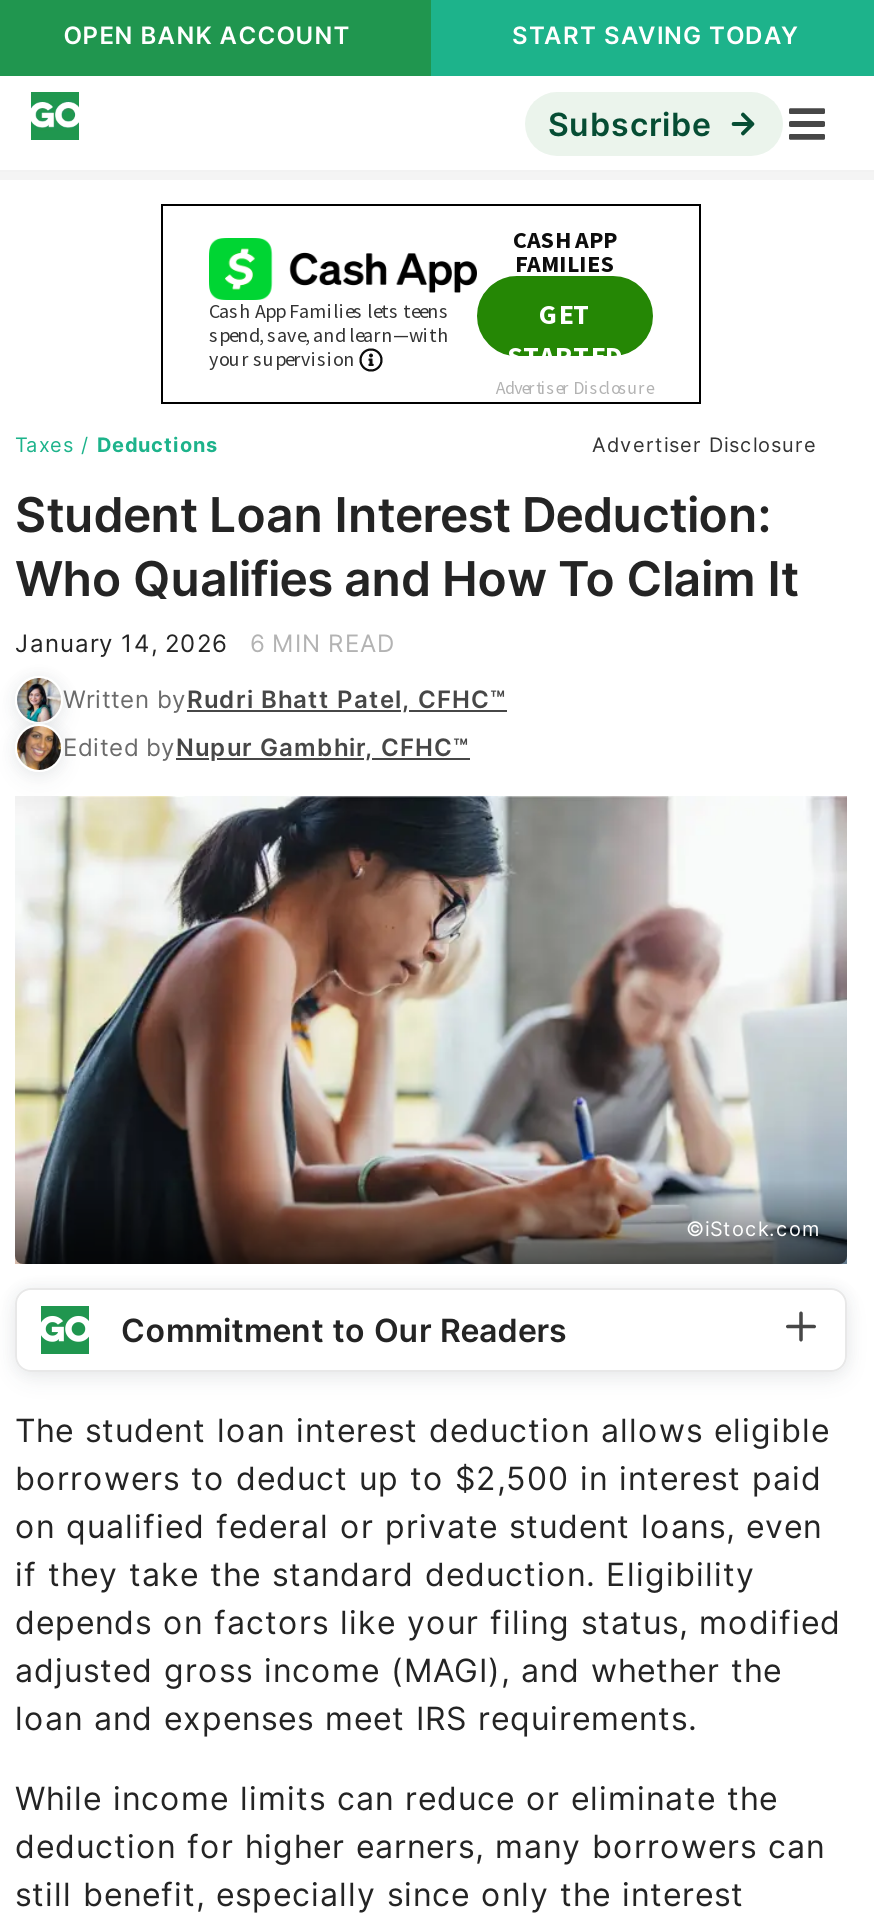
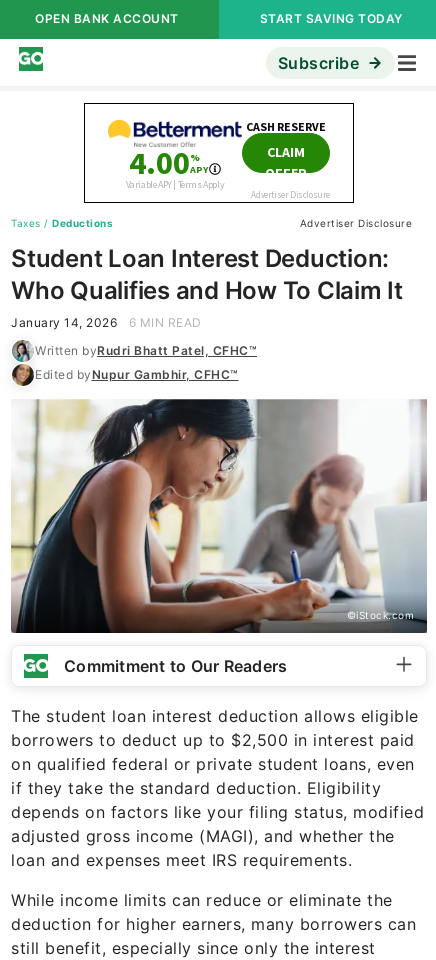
[207,230,655,372] [image] -> [107,117,330,189] [image]

